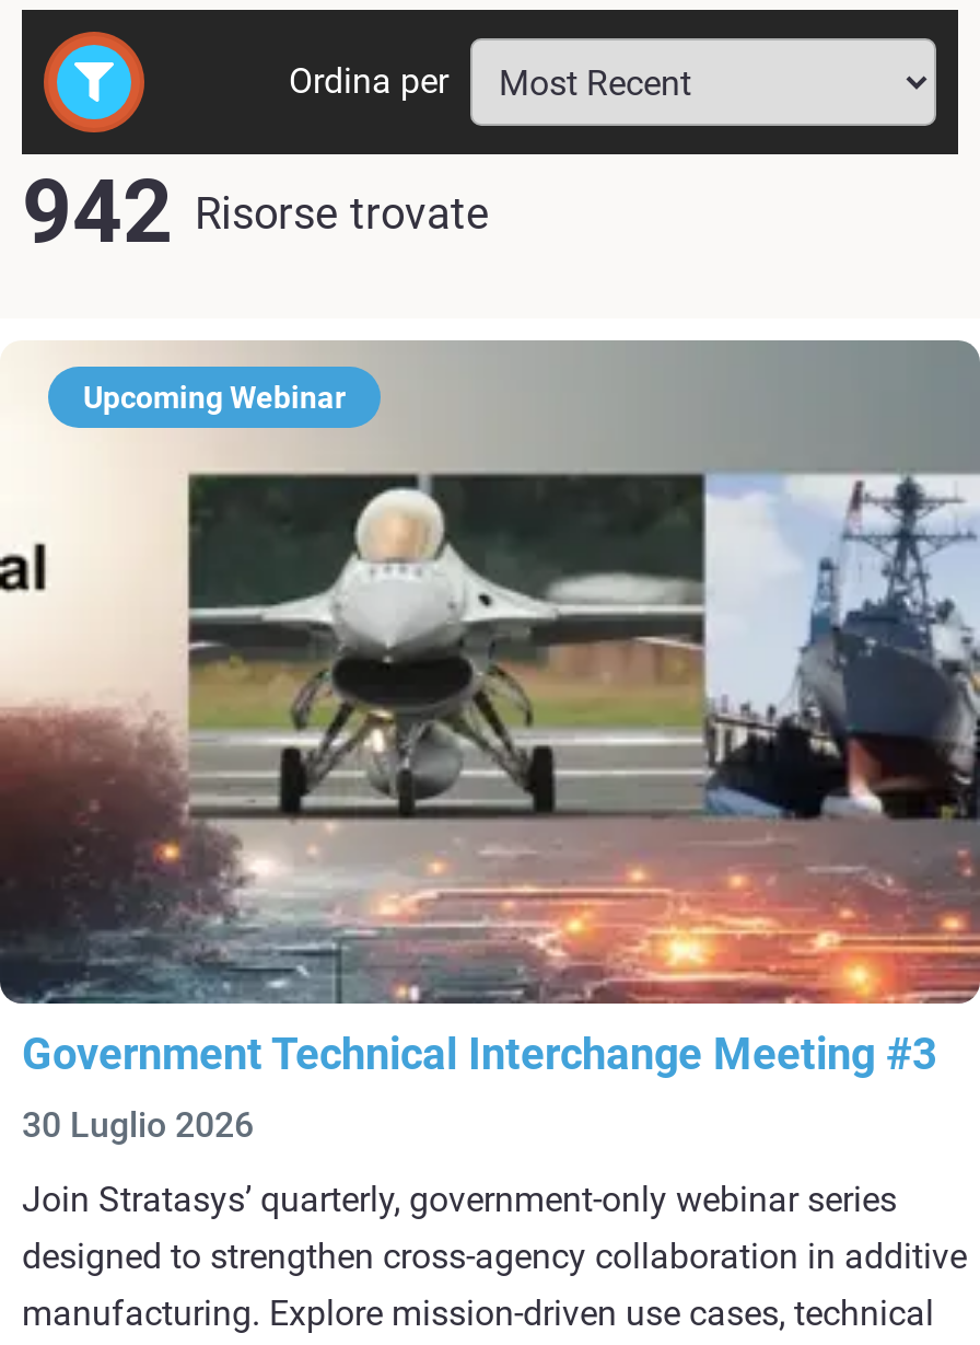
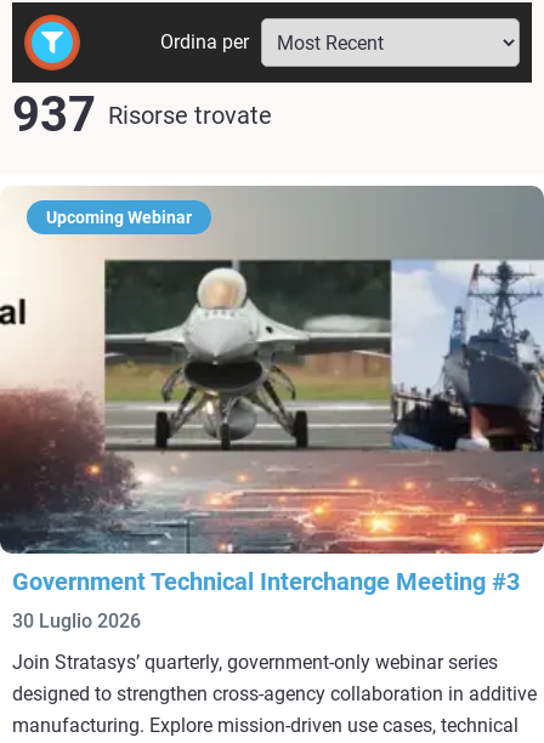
[22,161,490,264] 942 Risorse trovate -> [12,86,272,143] 937 Risorse trovate

